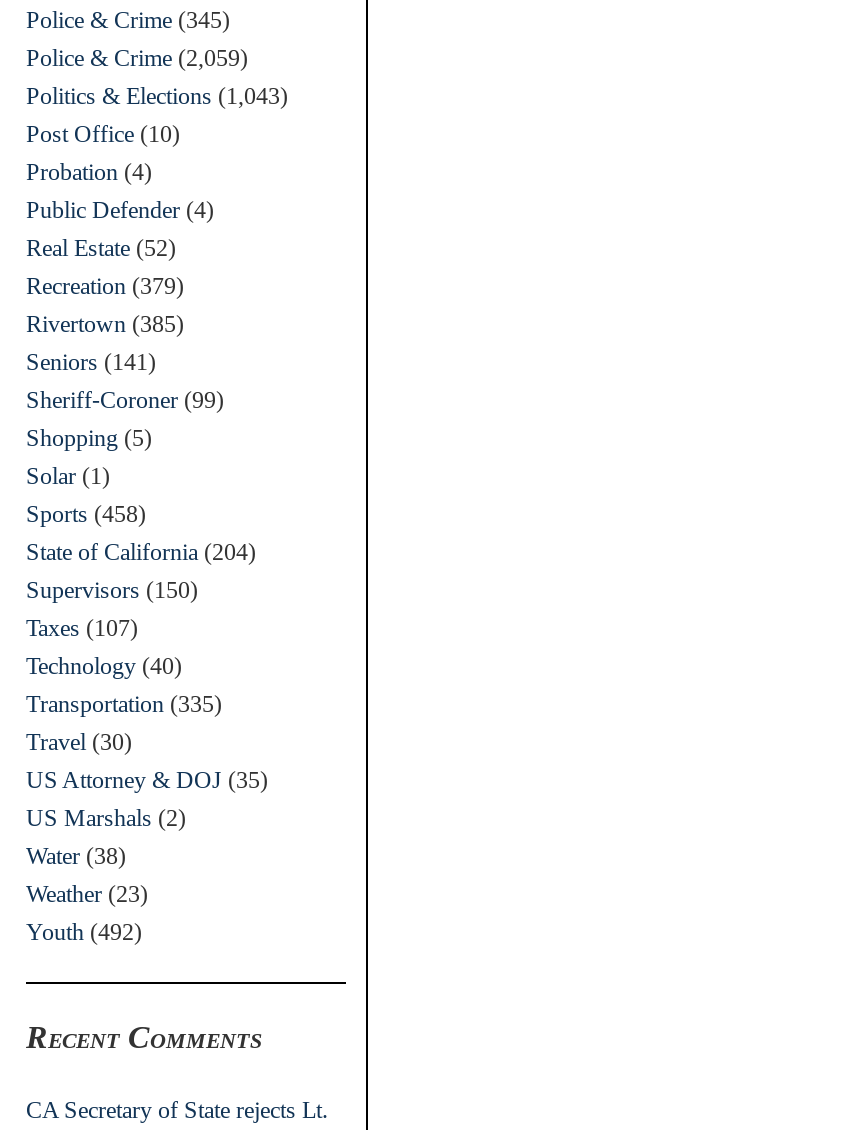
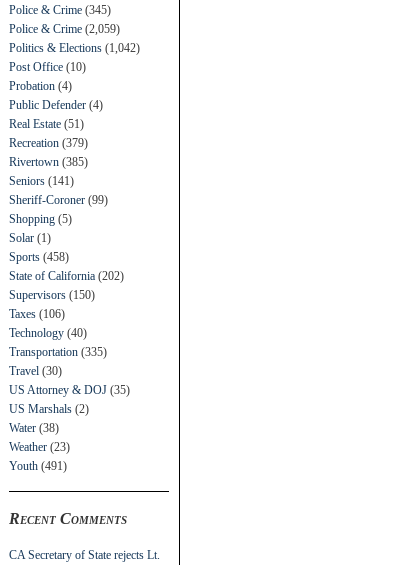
[26,82,288,110] Politics & Elections (1,043) -> [9,41,140,55] Politics & Elections (1,042)
[26,234,176,262] Real Estate (52) -> [9,117,84,131] Real Estate (51)
[26,538,256,566] State of California (204) -> [9,269,124,283] State of California (202)
[26,614,138,642] Taxes (107) -> [9,307,65,321] Taxes (106)
[26,918,142,946] Youth (492) -> [9,459,67,473] Youth (491)

